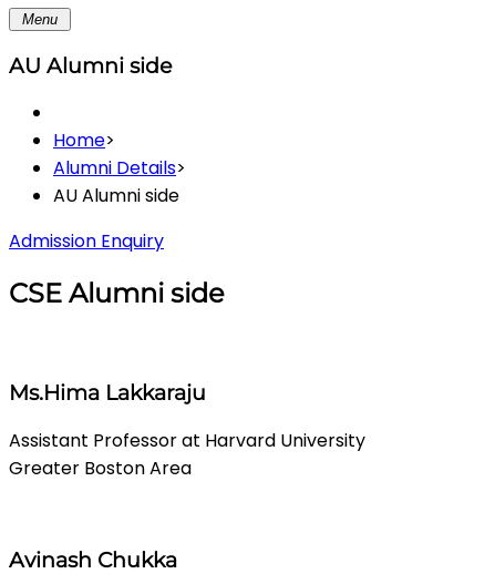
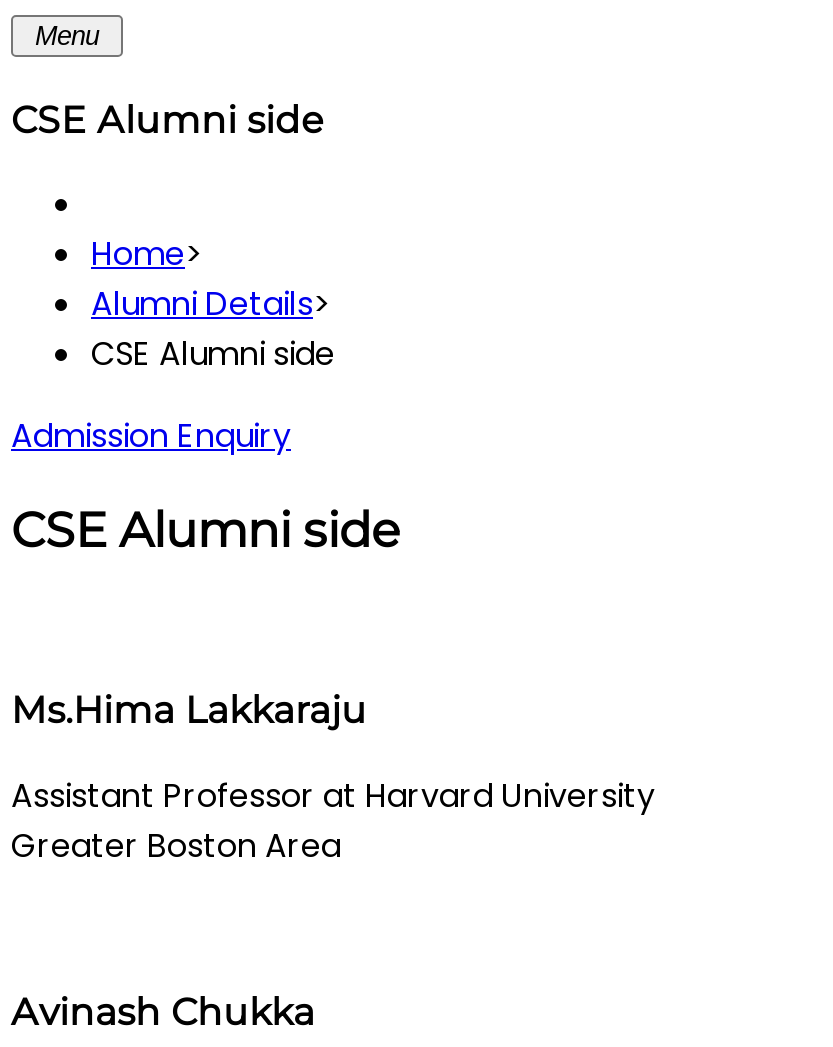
[9,53,172,78] AU Alumni side -> [11,96,323,142] CSE Alumni side
[53,183,179,209] AU Alumni side -> [91,332,335,378] CSE Alumni side

